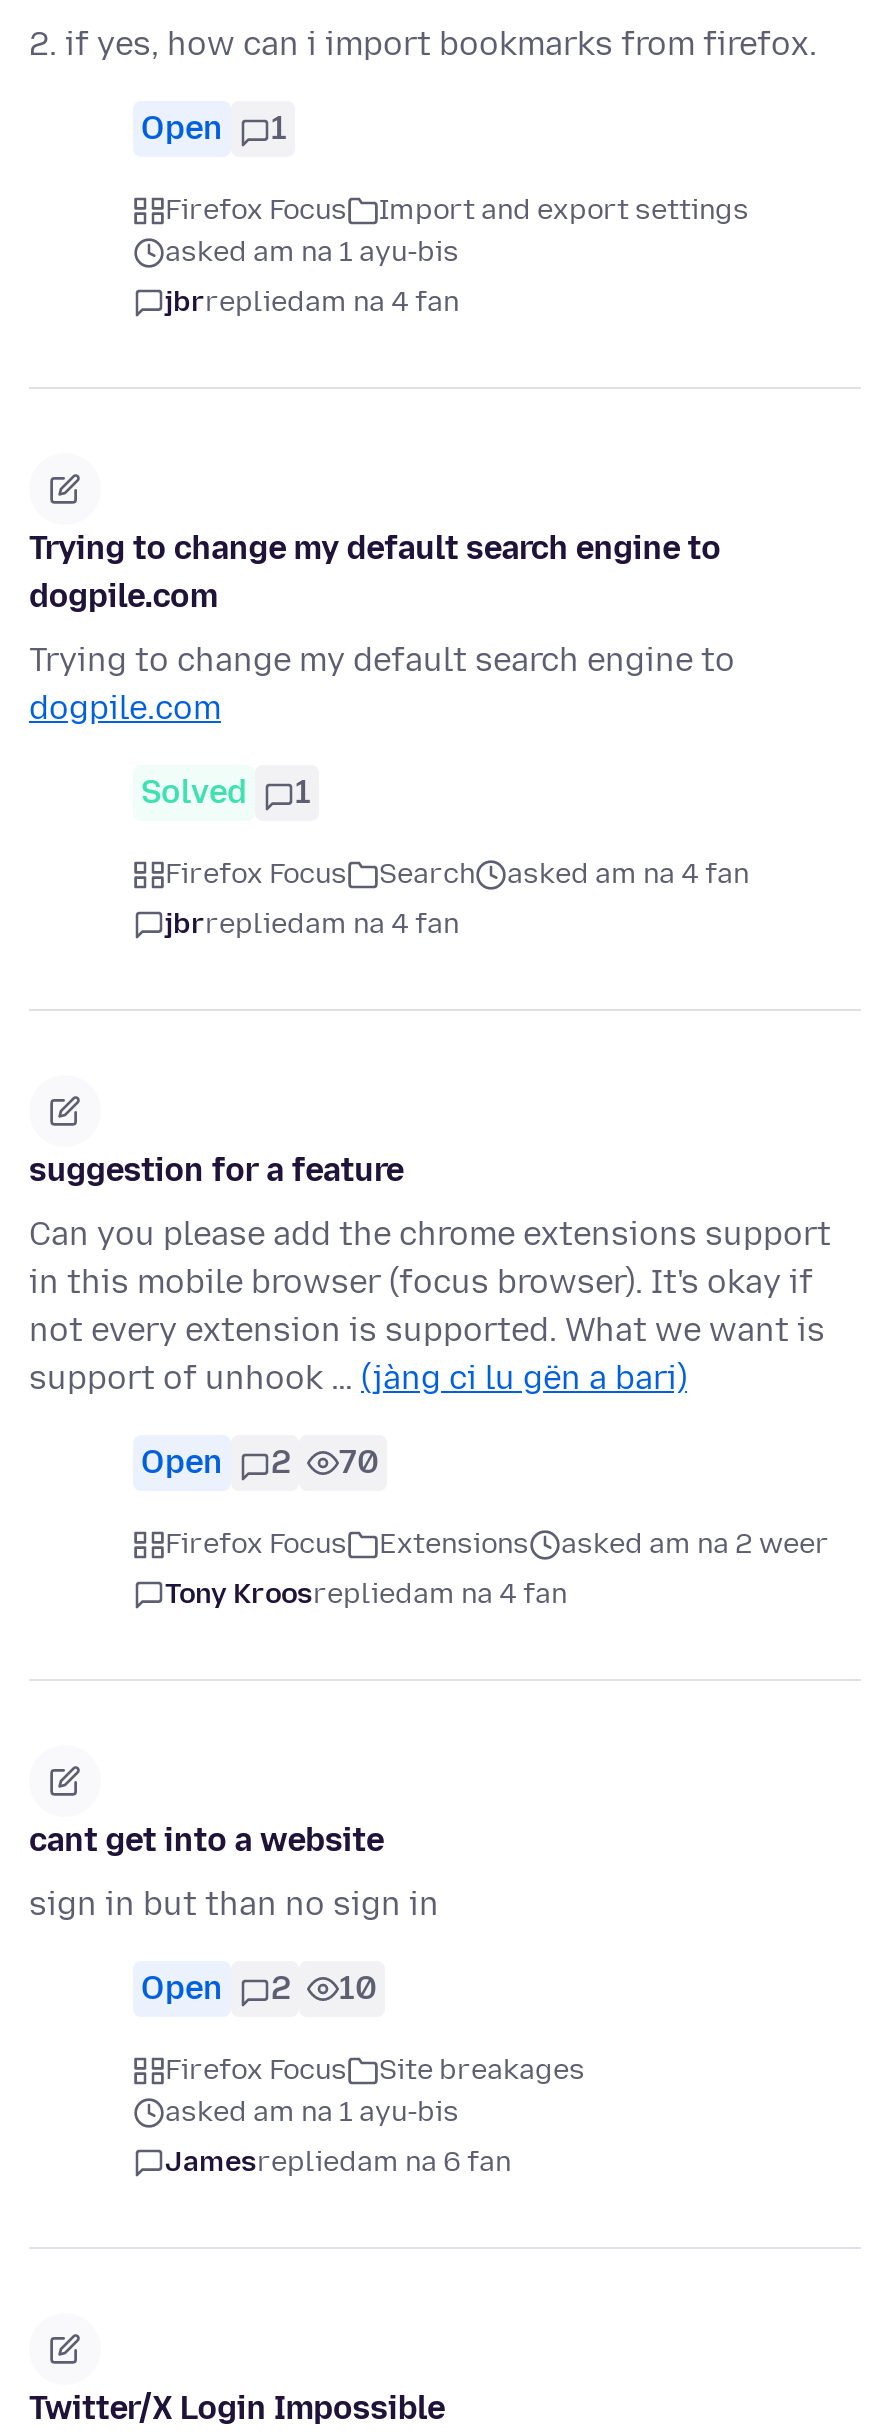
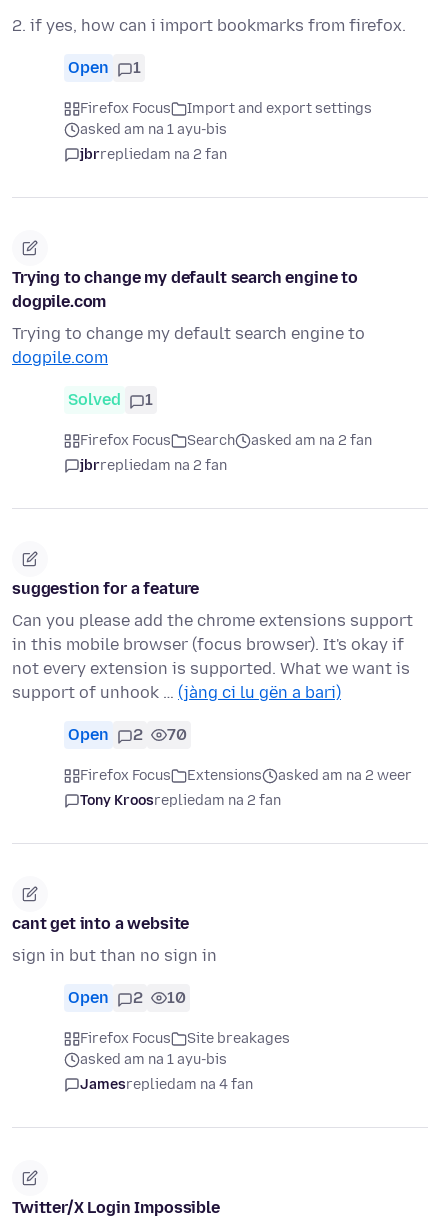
[165,286,459,320] jbrrepliedam na 4 fan -> [80,146,227,163] jbrrepliedam na 2 fan
[507,858,749,892] asked am na 4 fan -> [251,432,372,449] asked am na 2 fan
[165,908,459,942] jbrrepliedam na 4 fan -> [80,457,227,474] jbrrepliedam na 2 fan
[165,1578,567,1612] Tony Kroosrepliedam na 4 fan -> [80,792,281,809] Tony Kroosrepliedam na 2 fan
[165,2146,511,2180] Jamesrepliedam na 6 fan -> [80,1076,253,1093] Jamesrepliedam na 4 fan

